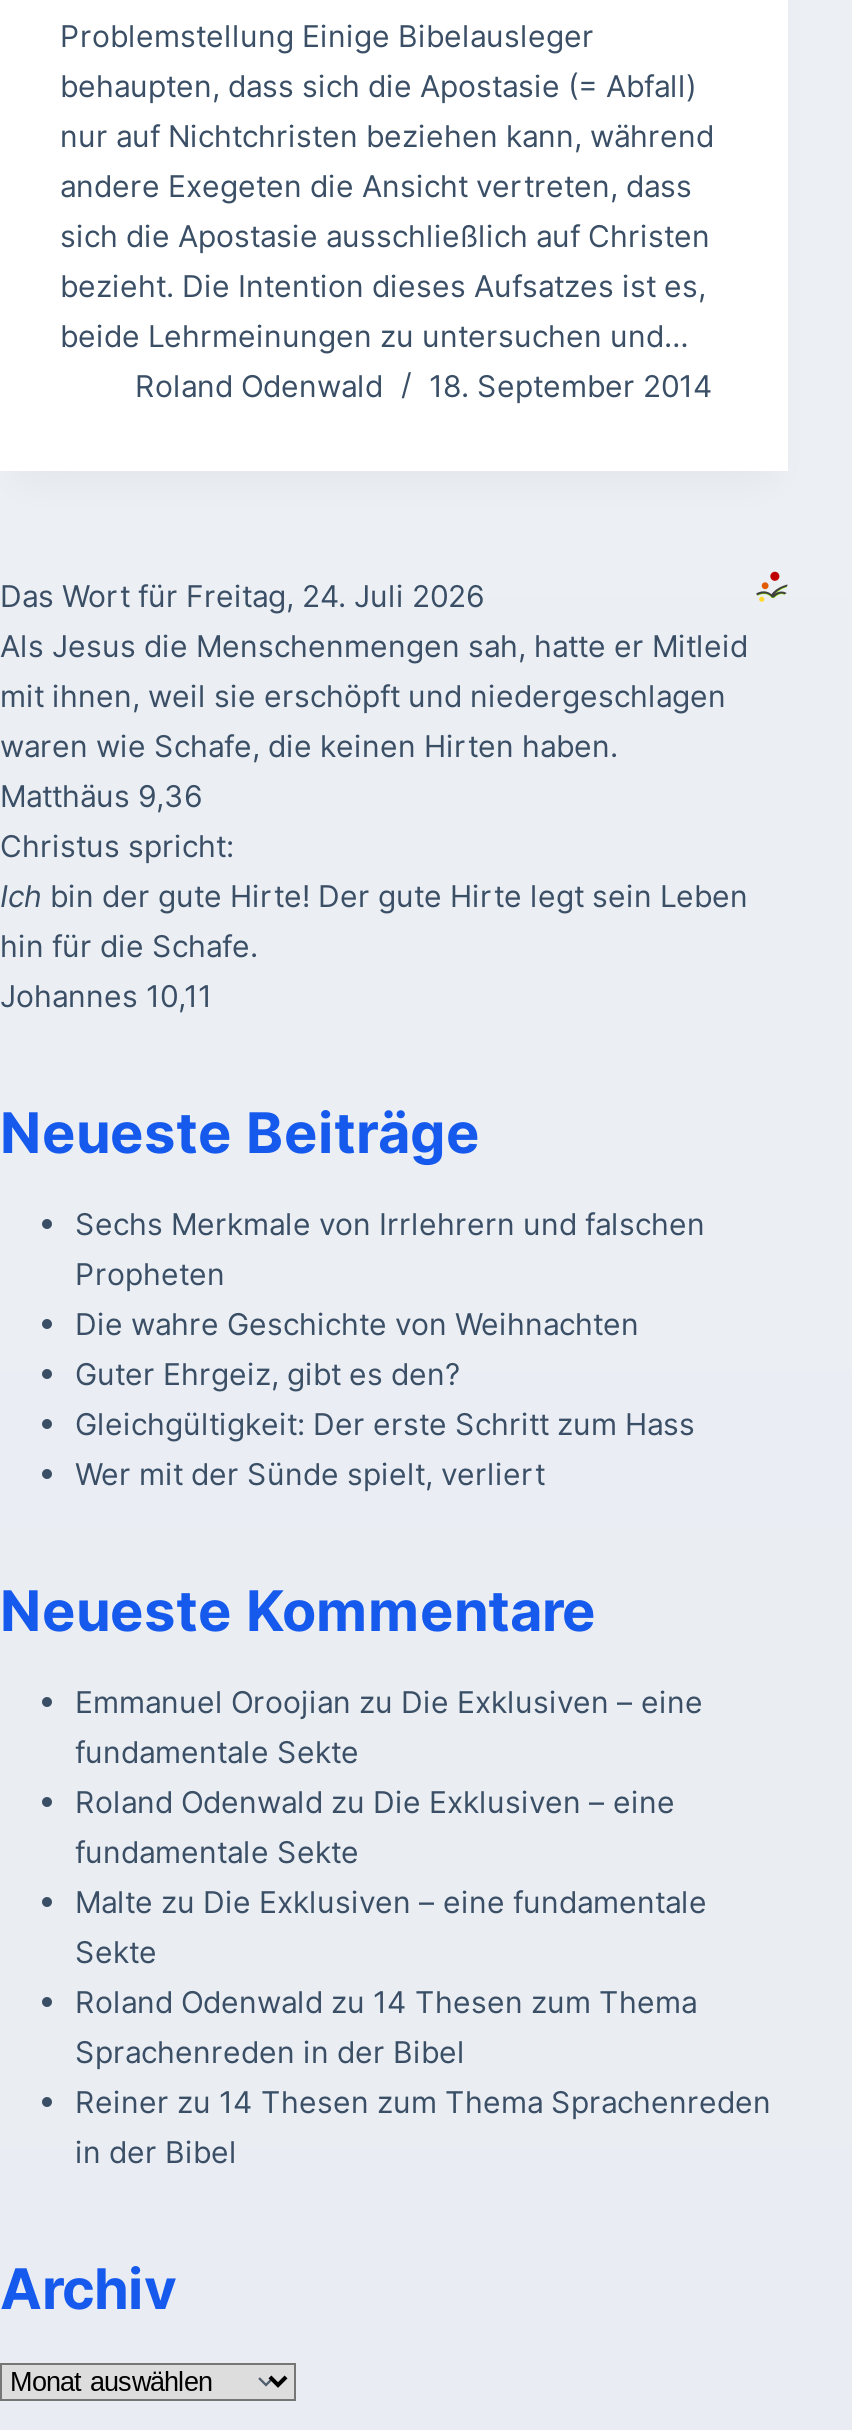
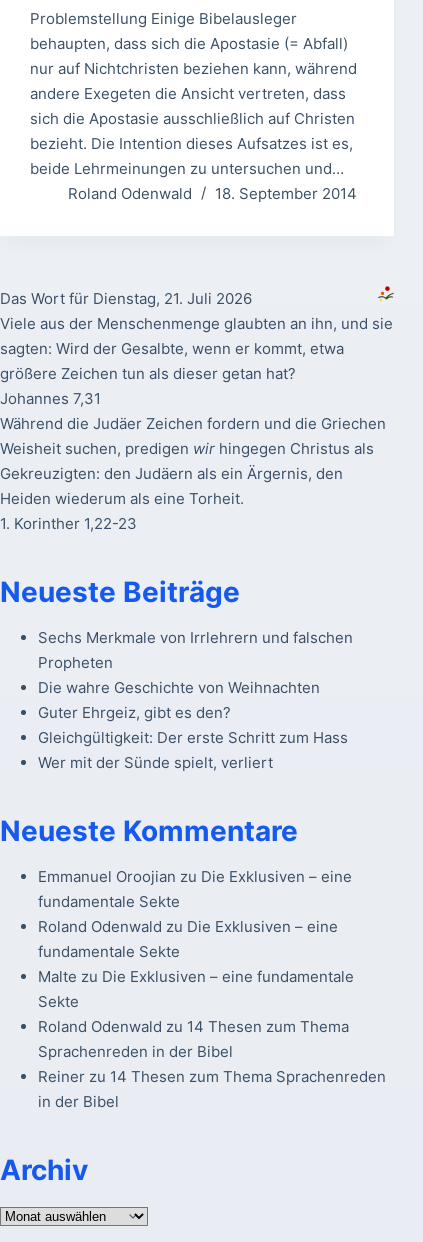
[0,577,748,1015] Das Wort für Freitag, 24. Juli 2026 | Als Jesus die Menschenmengen sah, hatte er Mitleid | mit ihnen, weil sie erschöpft und niedergeschlagen | waren wie Schafe, die keinen Hirten haben. | Matthäus 9,36 | Christus spricht: | Ich bin der gute Hirte! Der gute Hirte legt sein Leben | hin für die Schafe. | Johannes 10,11 -> [0,289,393,533] Das Wort für Dienstag, 21. Juli 2026 | Viele aus der Menschenmenge glaubten an ihn, und sie | sagten: Wird der Gesalbte, wenn er kommt, etwa | größere Zeichen tun als dieser getan hat? | Johannes 7,31 | Während die Judäer Zeichen fordern und die Griechen | Weisheit suchen, predigen wir hingegen Christus als | Gekreuzigten: den Judäern als ein Ärgernis, den | Heiden wiederum als eine Torheit. | 1. Korinther 1,22-23

